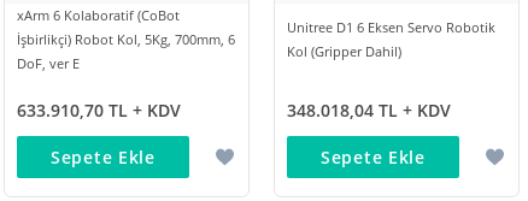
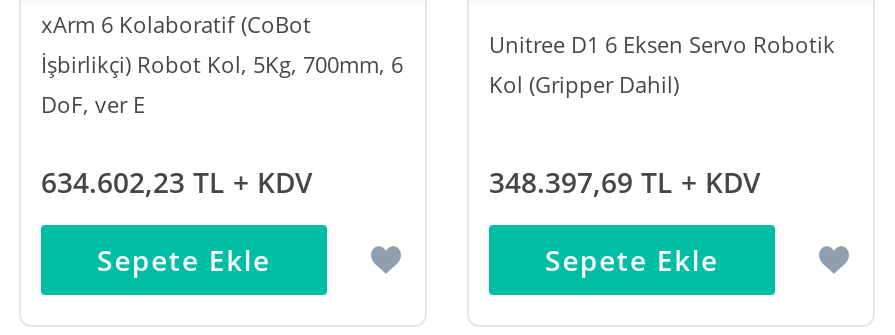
[17,99,181,122] 633.910,70 TL + KDV -> [41,163,313,201] 634.602,23 TL + KDV
[287,99,451,122] 348.018,04 TL + KDV -> [489,163,761,201] 348.397,69 TL + KDV

